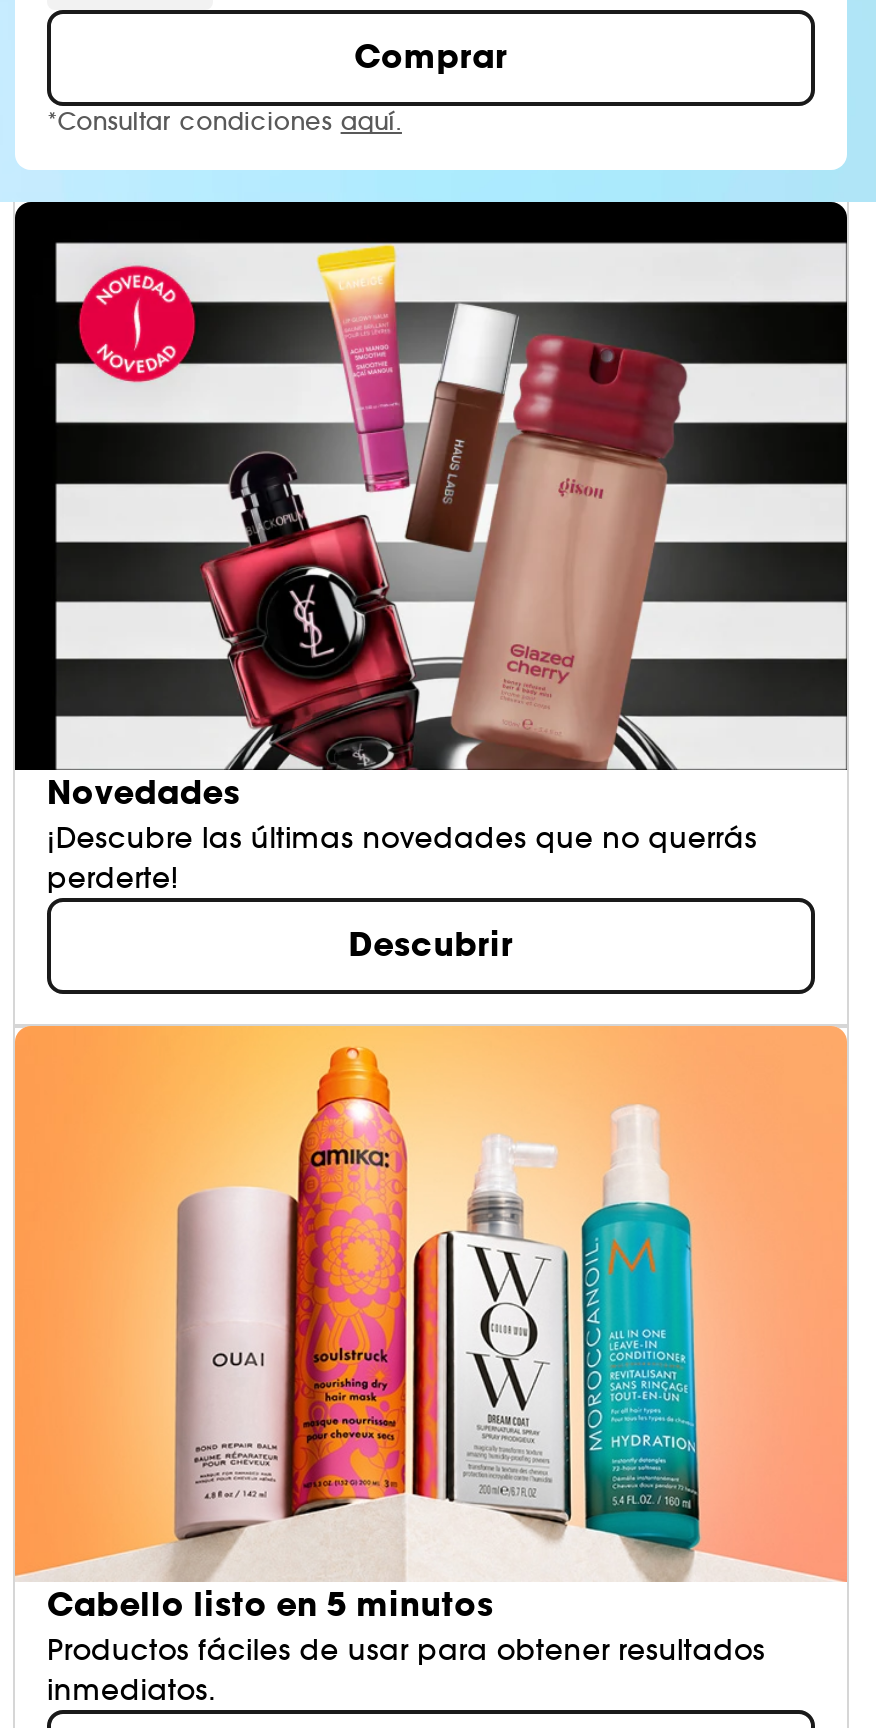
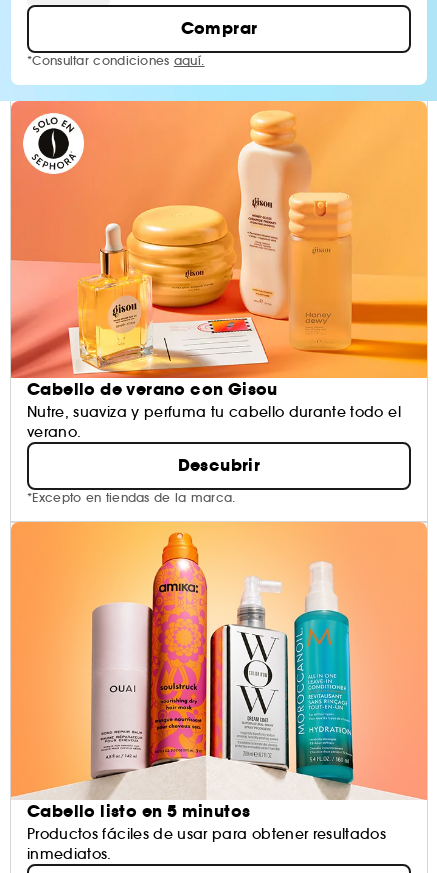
[13,200,849,896] [image] | Novedades | ¡Descubre las últimas novedades que no querrás | perderte! -> [10,100,428,441] [image] | Cabello de verano con Gisou | Nutre, suaviza y perfuma tu cabello durante todo el | verano.
none -> [27,490,236,505] *Excepto en tiendas de la marca.

